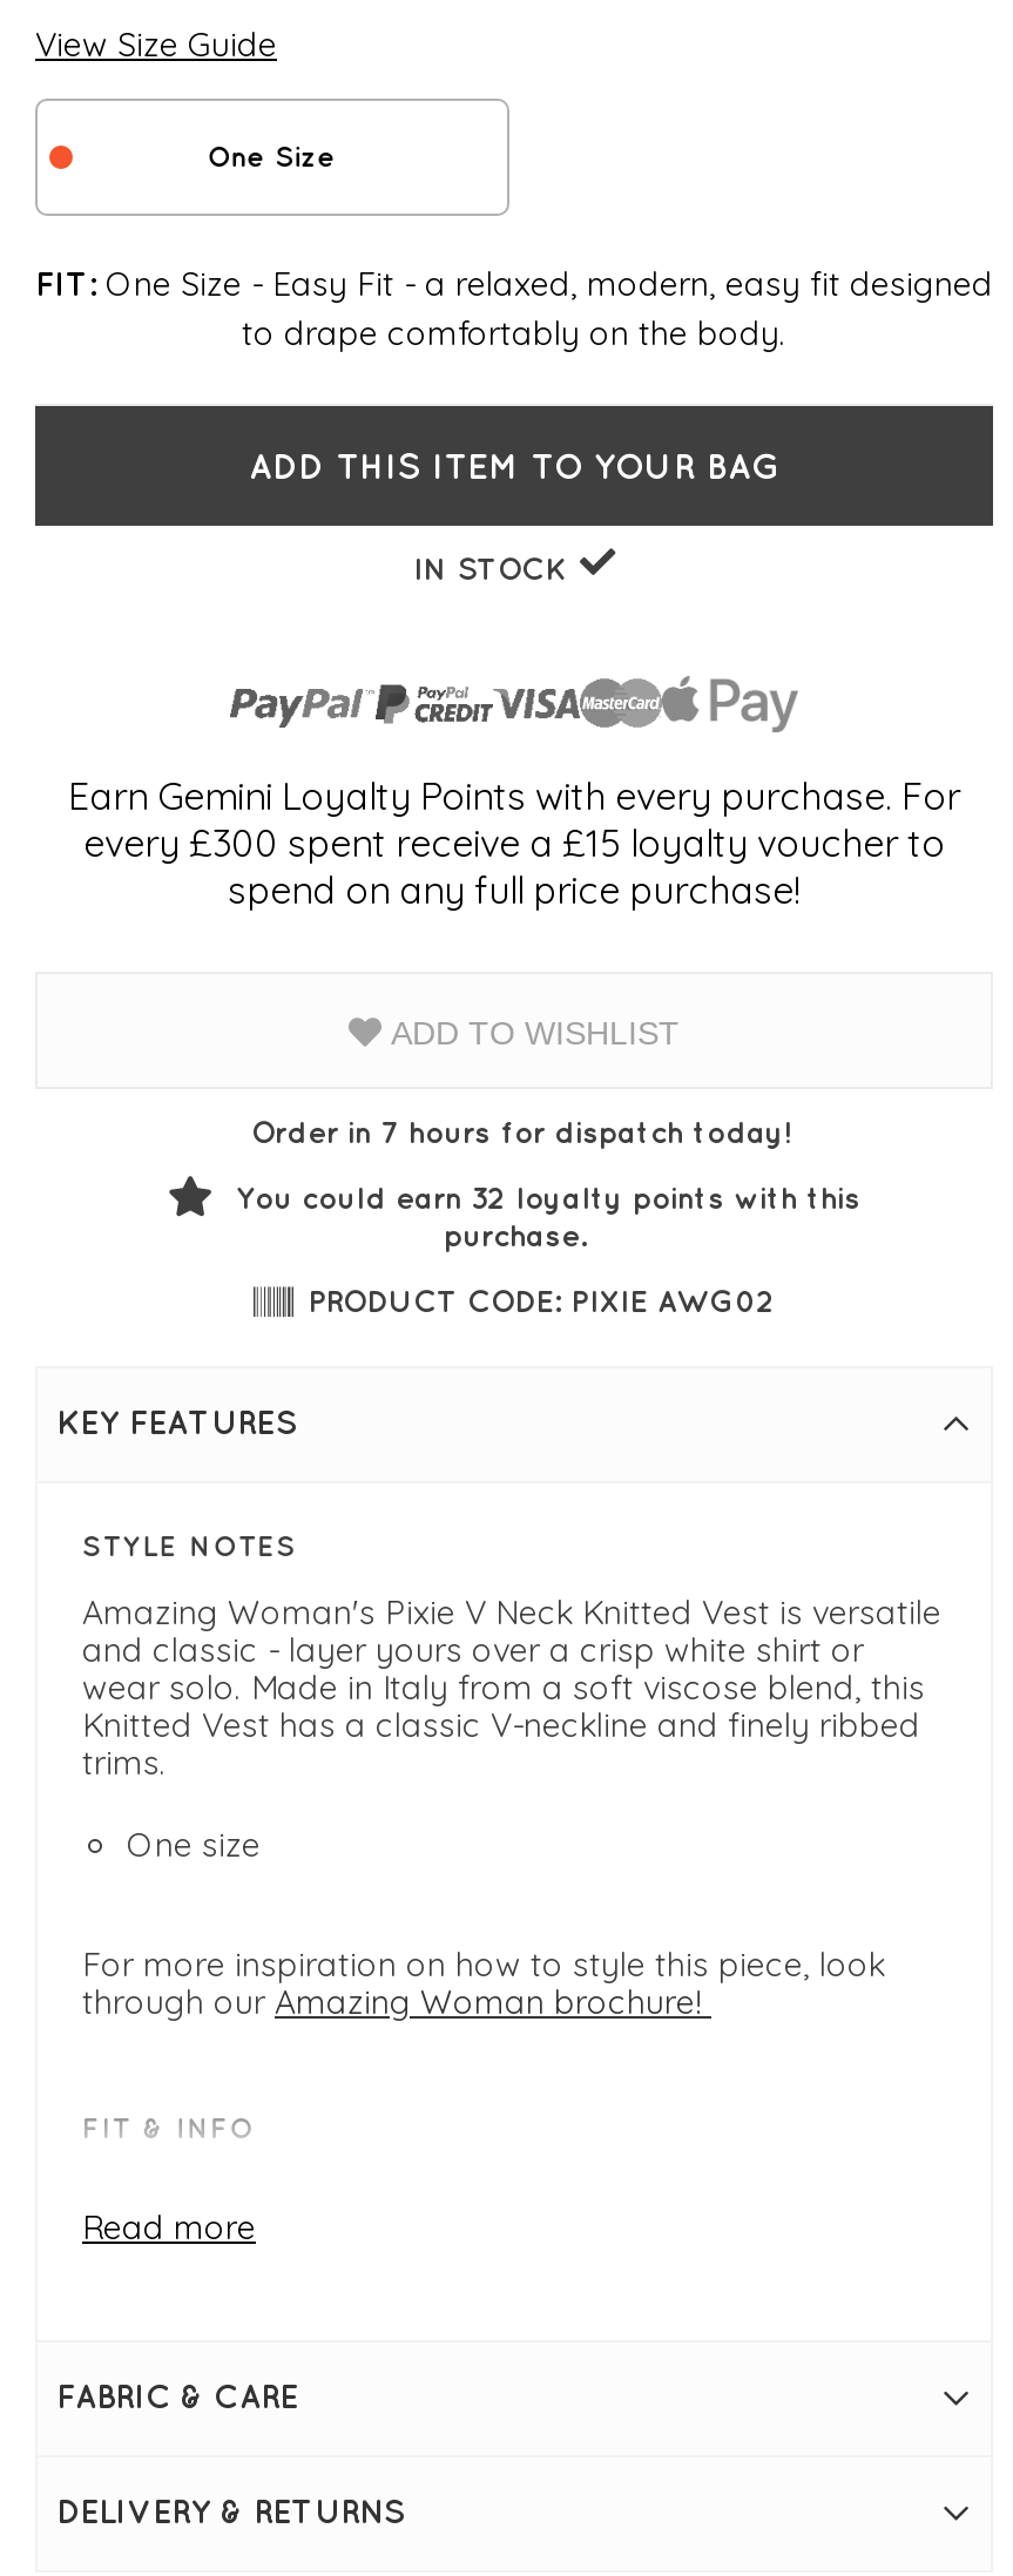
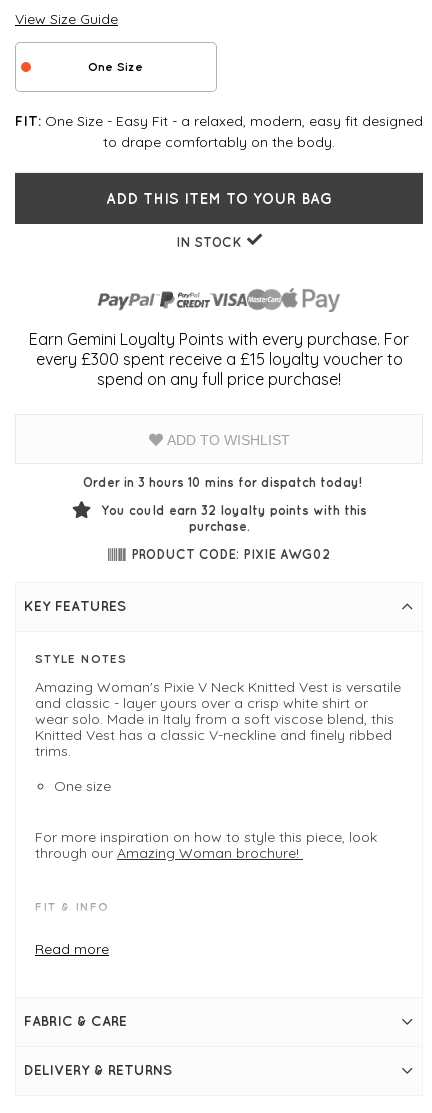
[251,1114,791,1147] Order in 7 hours for dispatch today! -> [82,475,361,489] Order in 3 hours 10 mins for dispatch today!

